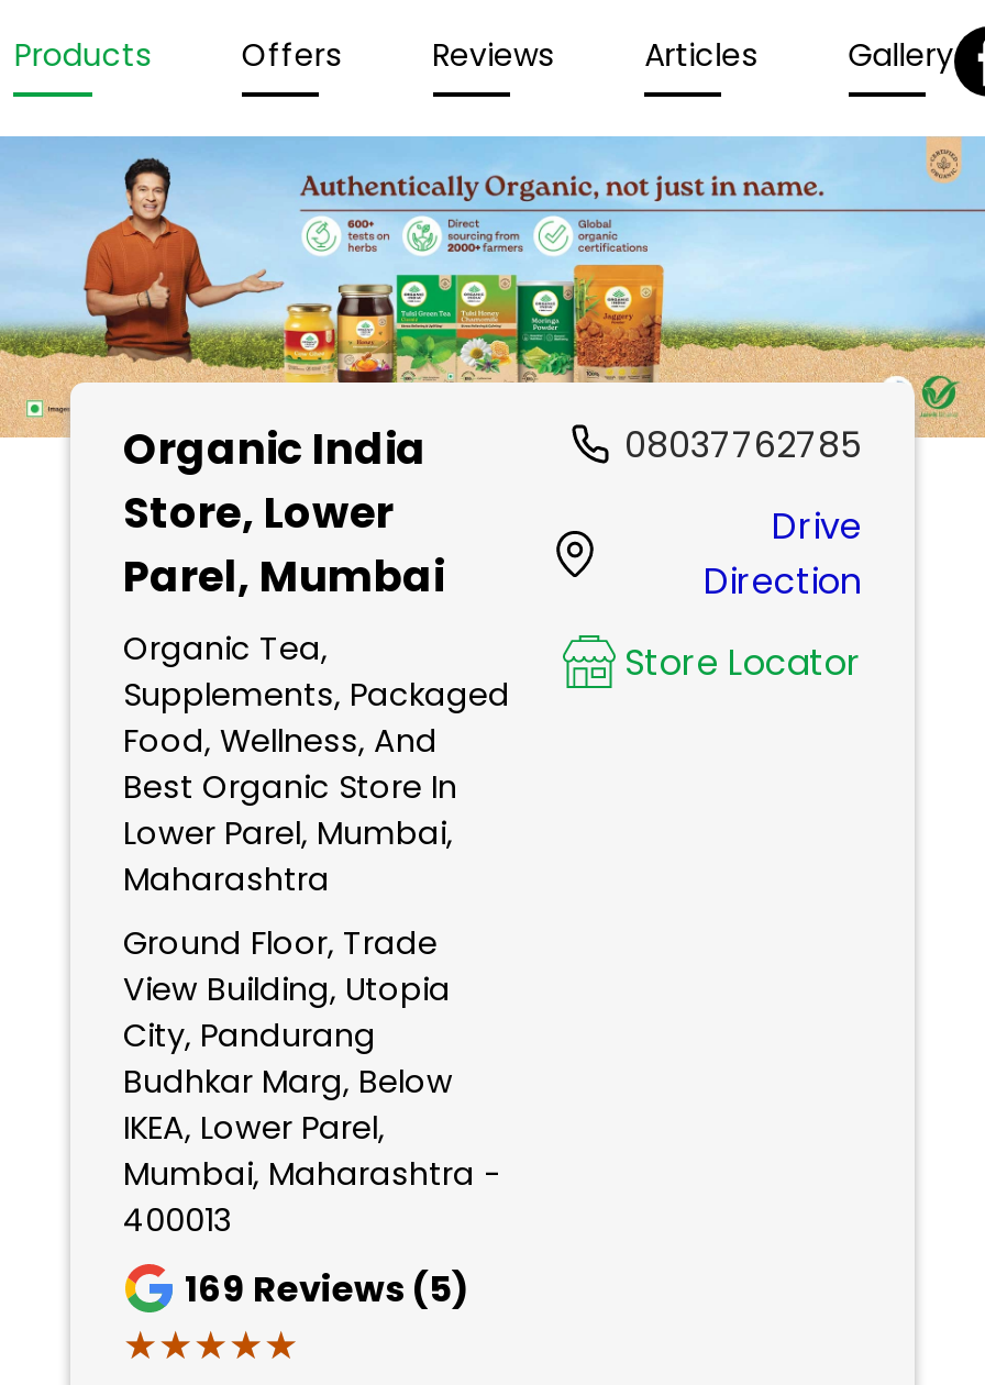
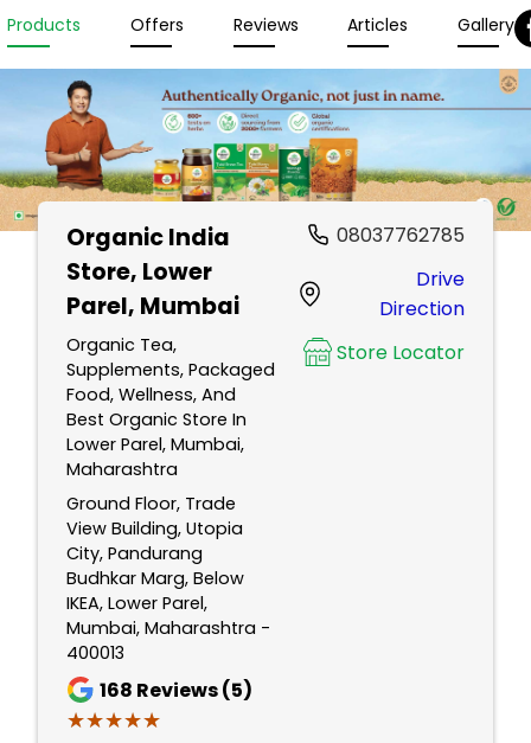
[185,1263,468,1314] 169 Reviews (5) -> [100,676,252,704] 168 Reviews (5)

